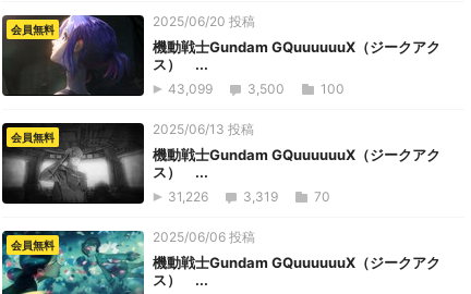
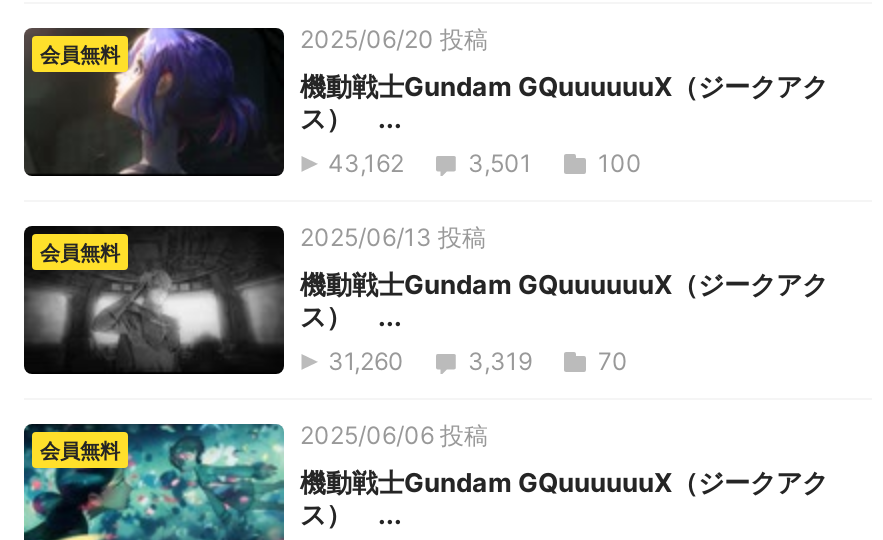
[168,81,213,97] 43,099 -> [328,148,404,178] 43,162
[247,81,285,97] 3,500 -> [468,148,532,178] 3,501
[168,188,208,205] 31,226 -> [328,346,404,376] 31,260

